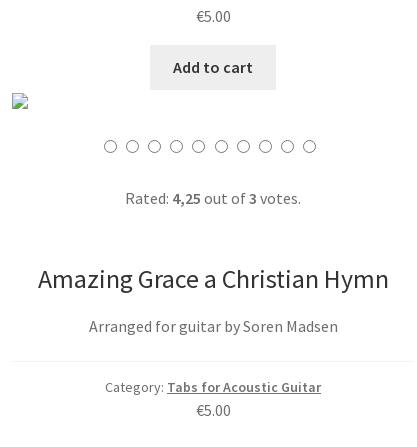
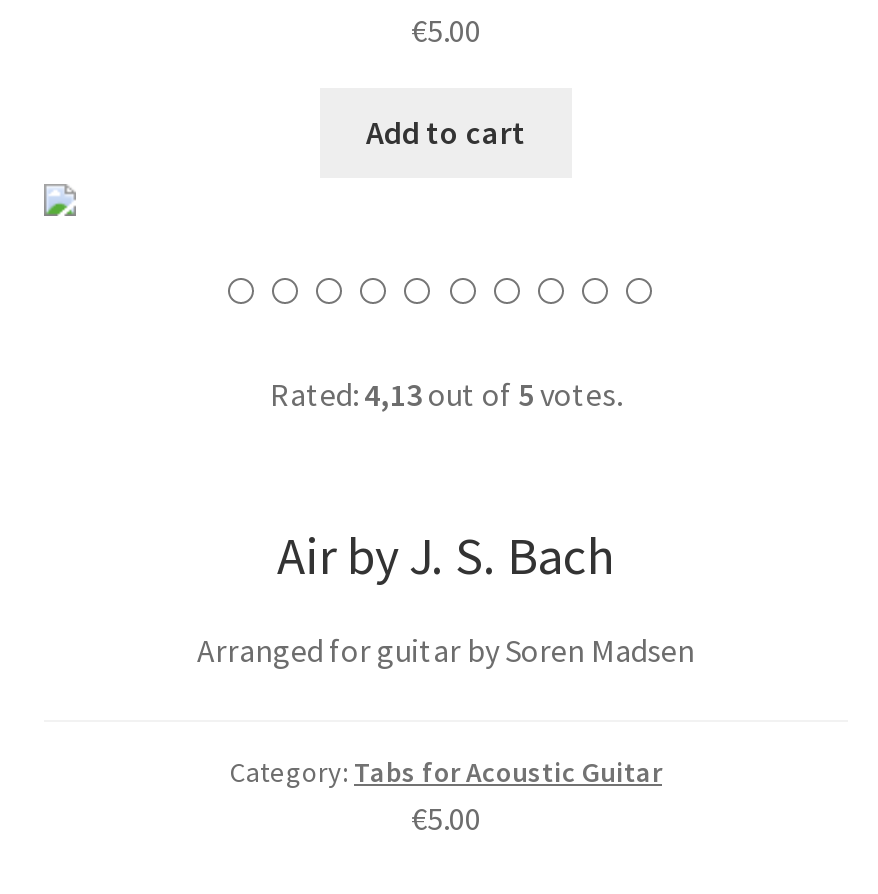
[125,188,301,208] Rated: 4,25 out of 3 votes. -> [270,374,622,414] Rated: 4,13 out of 5 votes.
[37,263,388,295] Amazing Grace a Christian Hymn -> [277,524,615,588] Air by J. S. Bach

